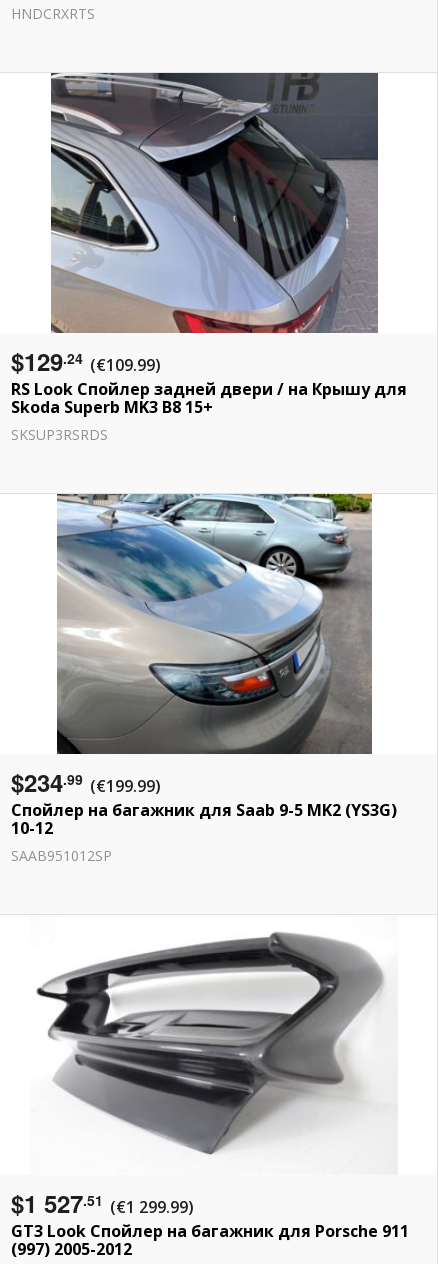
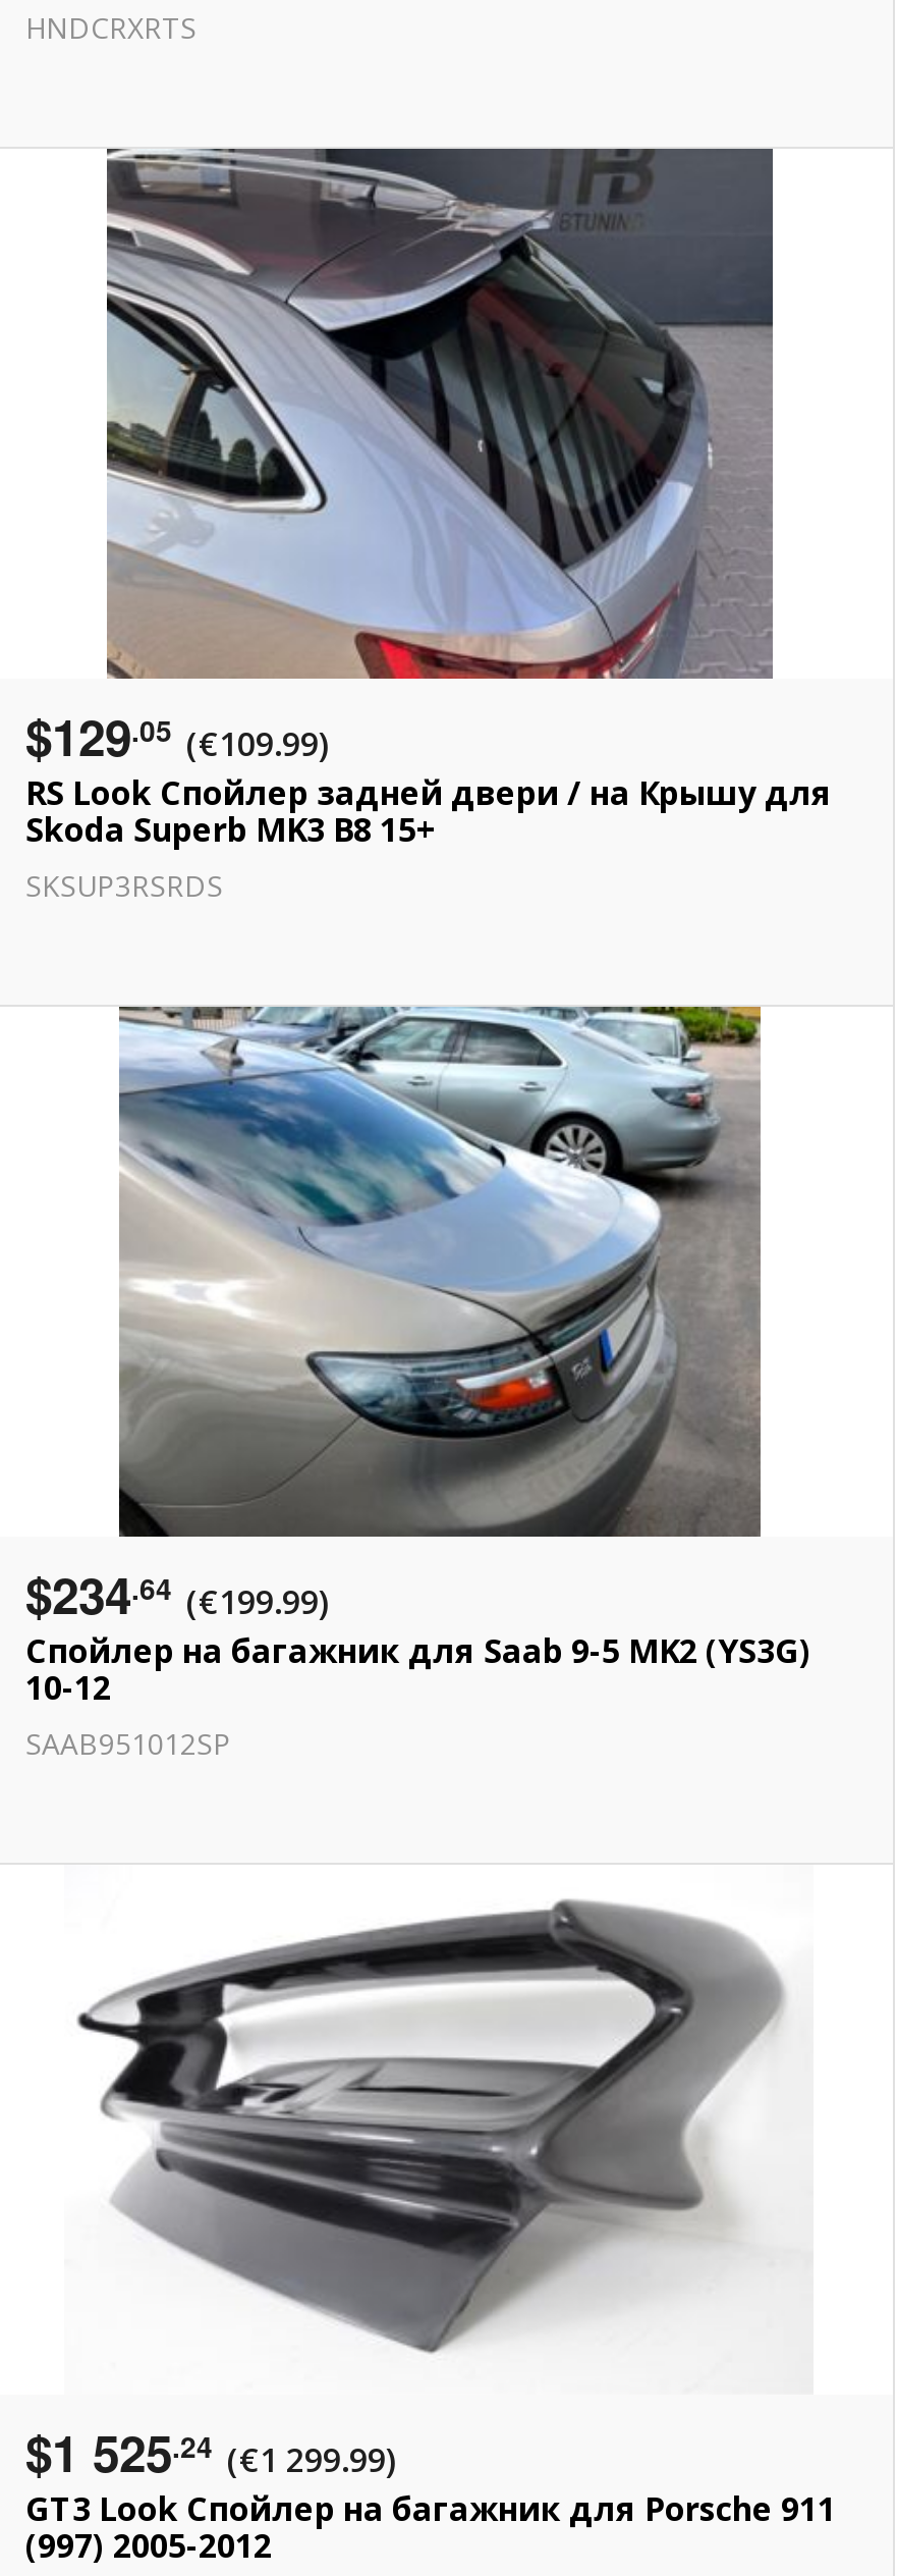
[11,344,161,378] $129.24 (€109.99) -> [25,701,331,770] $129.05 (€109.99)
[11,765,161,799] $234.99 (€199.99) -> [25,1559,331,1628] $234.64 (€199.99)
[11,1186,194,1220] $1 527.51 (€1 299.99) -> [25,2417,398,2486] $1 525.24 (€1 299.99)

